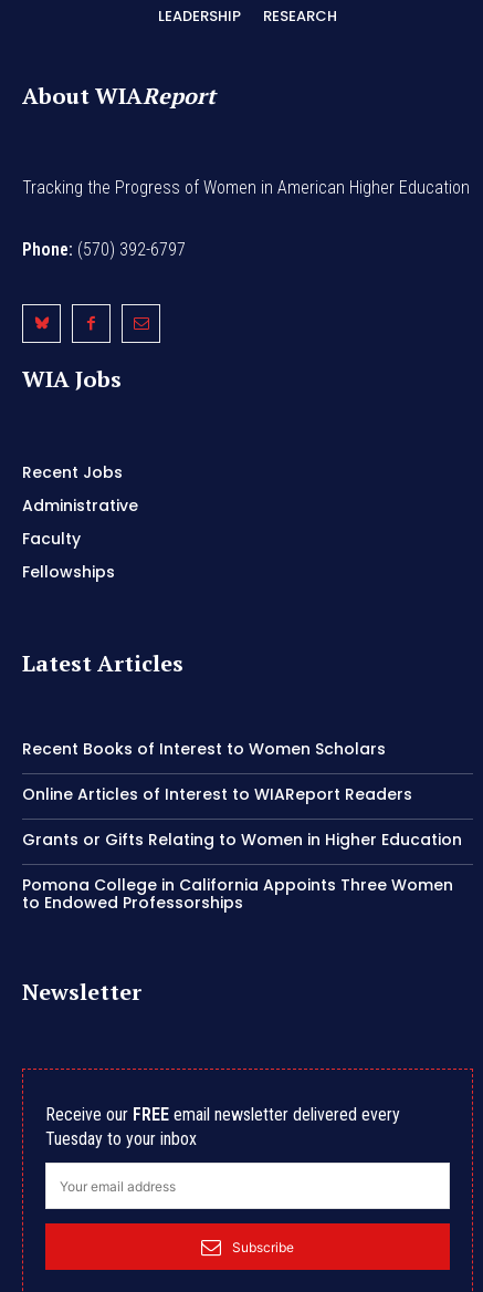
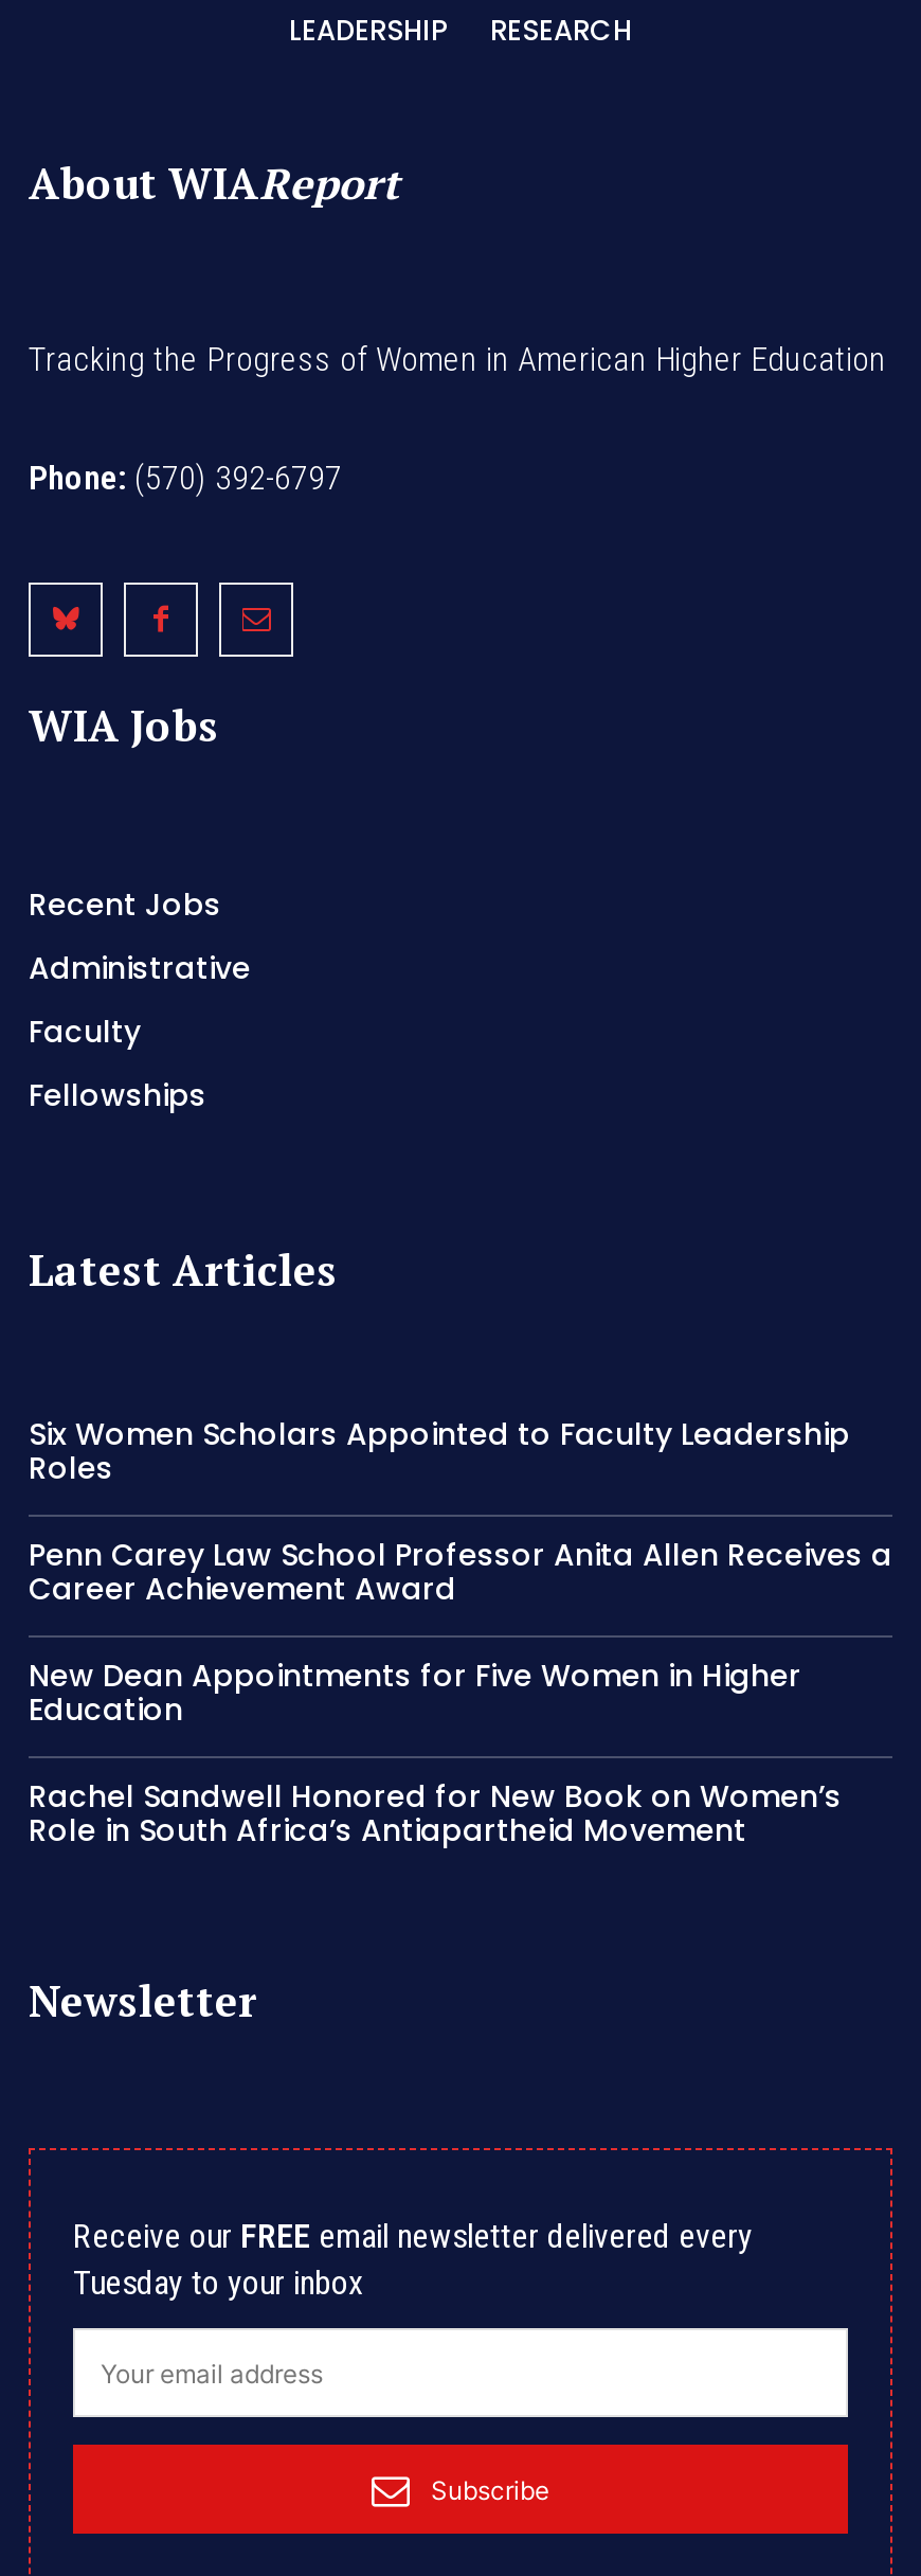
[22,738,386,760] Recent Books of Interest to Women Scholars -> [29,1414,850,1490] Six Women Scholars Appointed to Faculty Leadership | Roles
[22,784,412,806] Online Articles of Interest to WIAReport Readers -> [29,1535,892,1611] Penn Carey Law School Professor Anita Allen Receives a | Career Achievement Award
[22,829,462,851] Grants or Gifts Relating to Women in Higher Education -> [29,1656,801,1732] New Dean Appointments for Five Women in Higher | Education
[22,874,453,914] Pomona College in California Appoints Three Women | to Endowed Professorships -> [29,1776,842,1853] Rachel Sandwell Honored for New Book on Women’s | Role in South Africa’s Antiapartheid Movement

